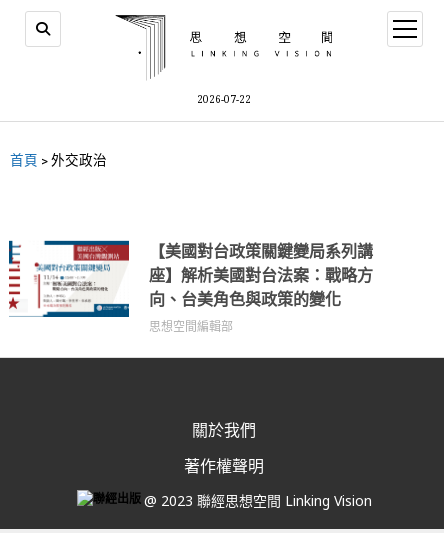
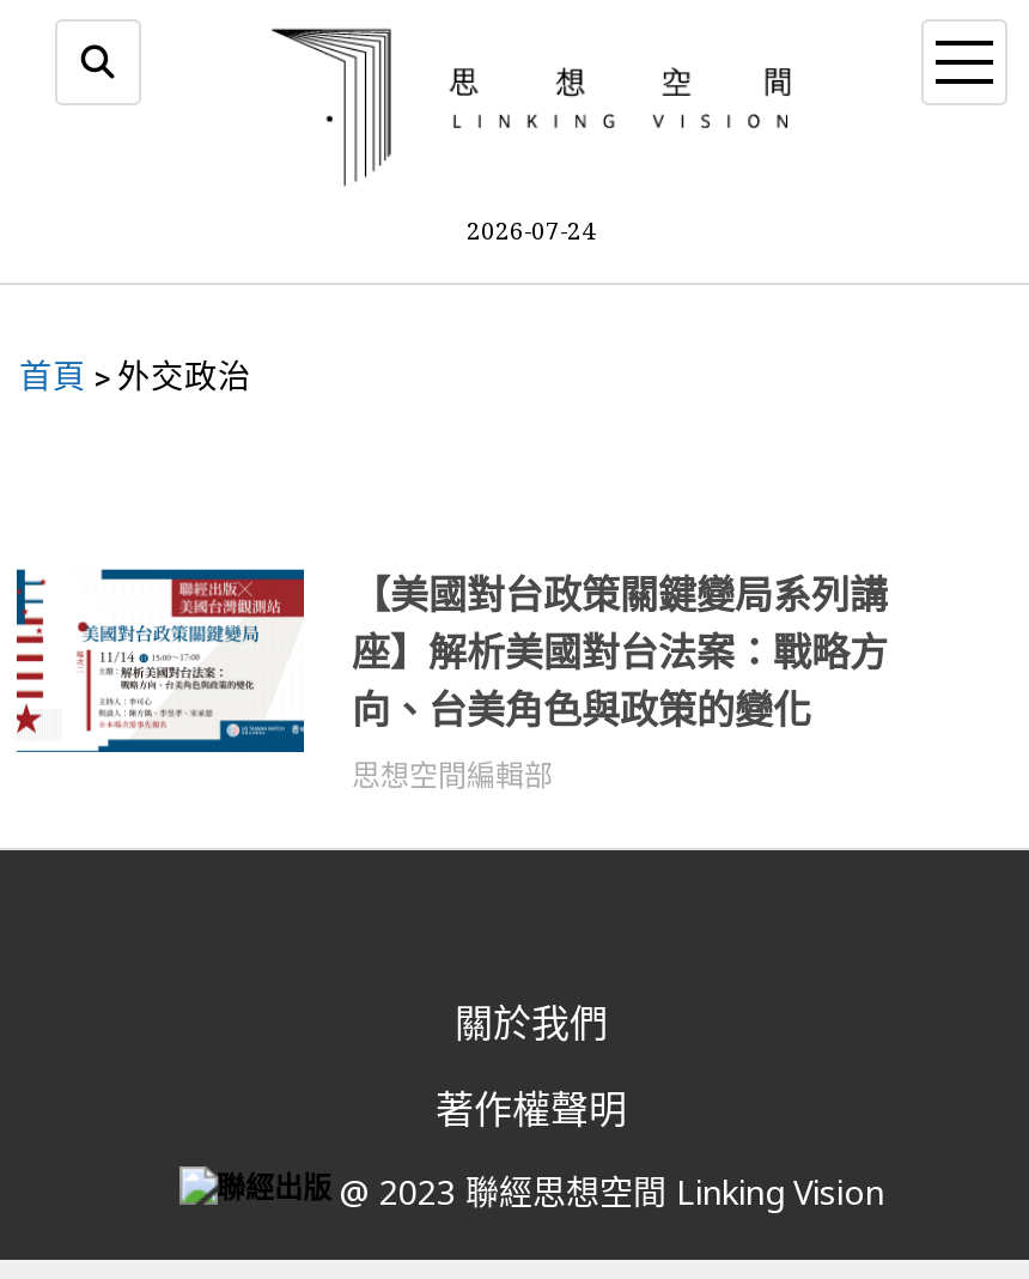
[197,92,251,106] 2026-07-22 -> [467,214,596,247] 2026-07-24

